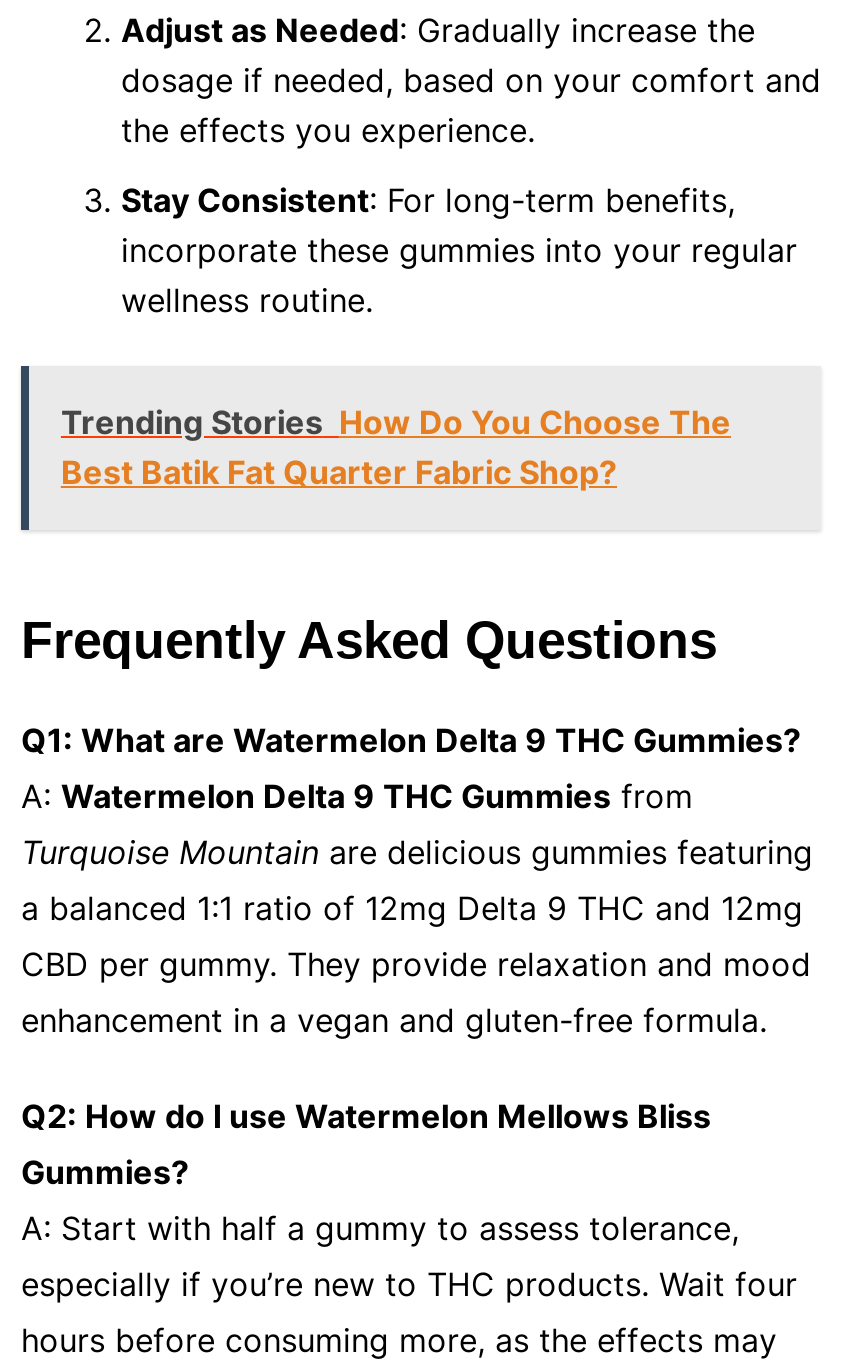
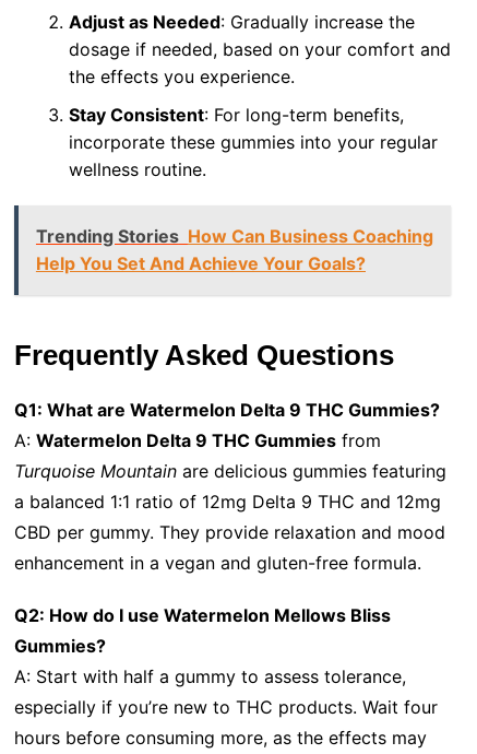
[61,402,731,492] Trending Stories How Do You Choose The | Best Batik Fat Quarter Fabric Shop? -> [36,225,433,274] Trending Stories How Can Business Coaching | Help You Set And Achieve Your Goals?

